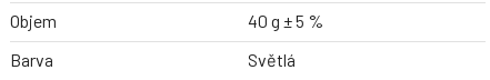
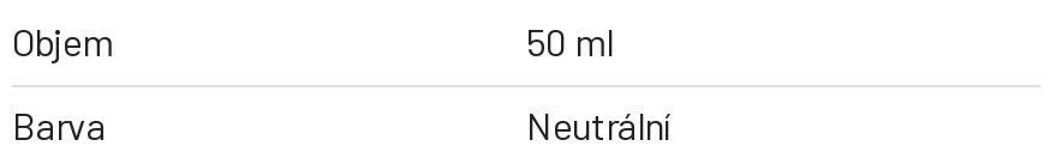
[248,10,323,31] 40 g ± 5 % -> [526,18,613,64] 50 ml
[248,49,296,70] Světlá -> [526,102,670,148] Neutrální

